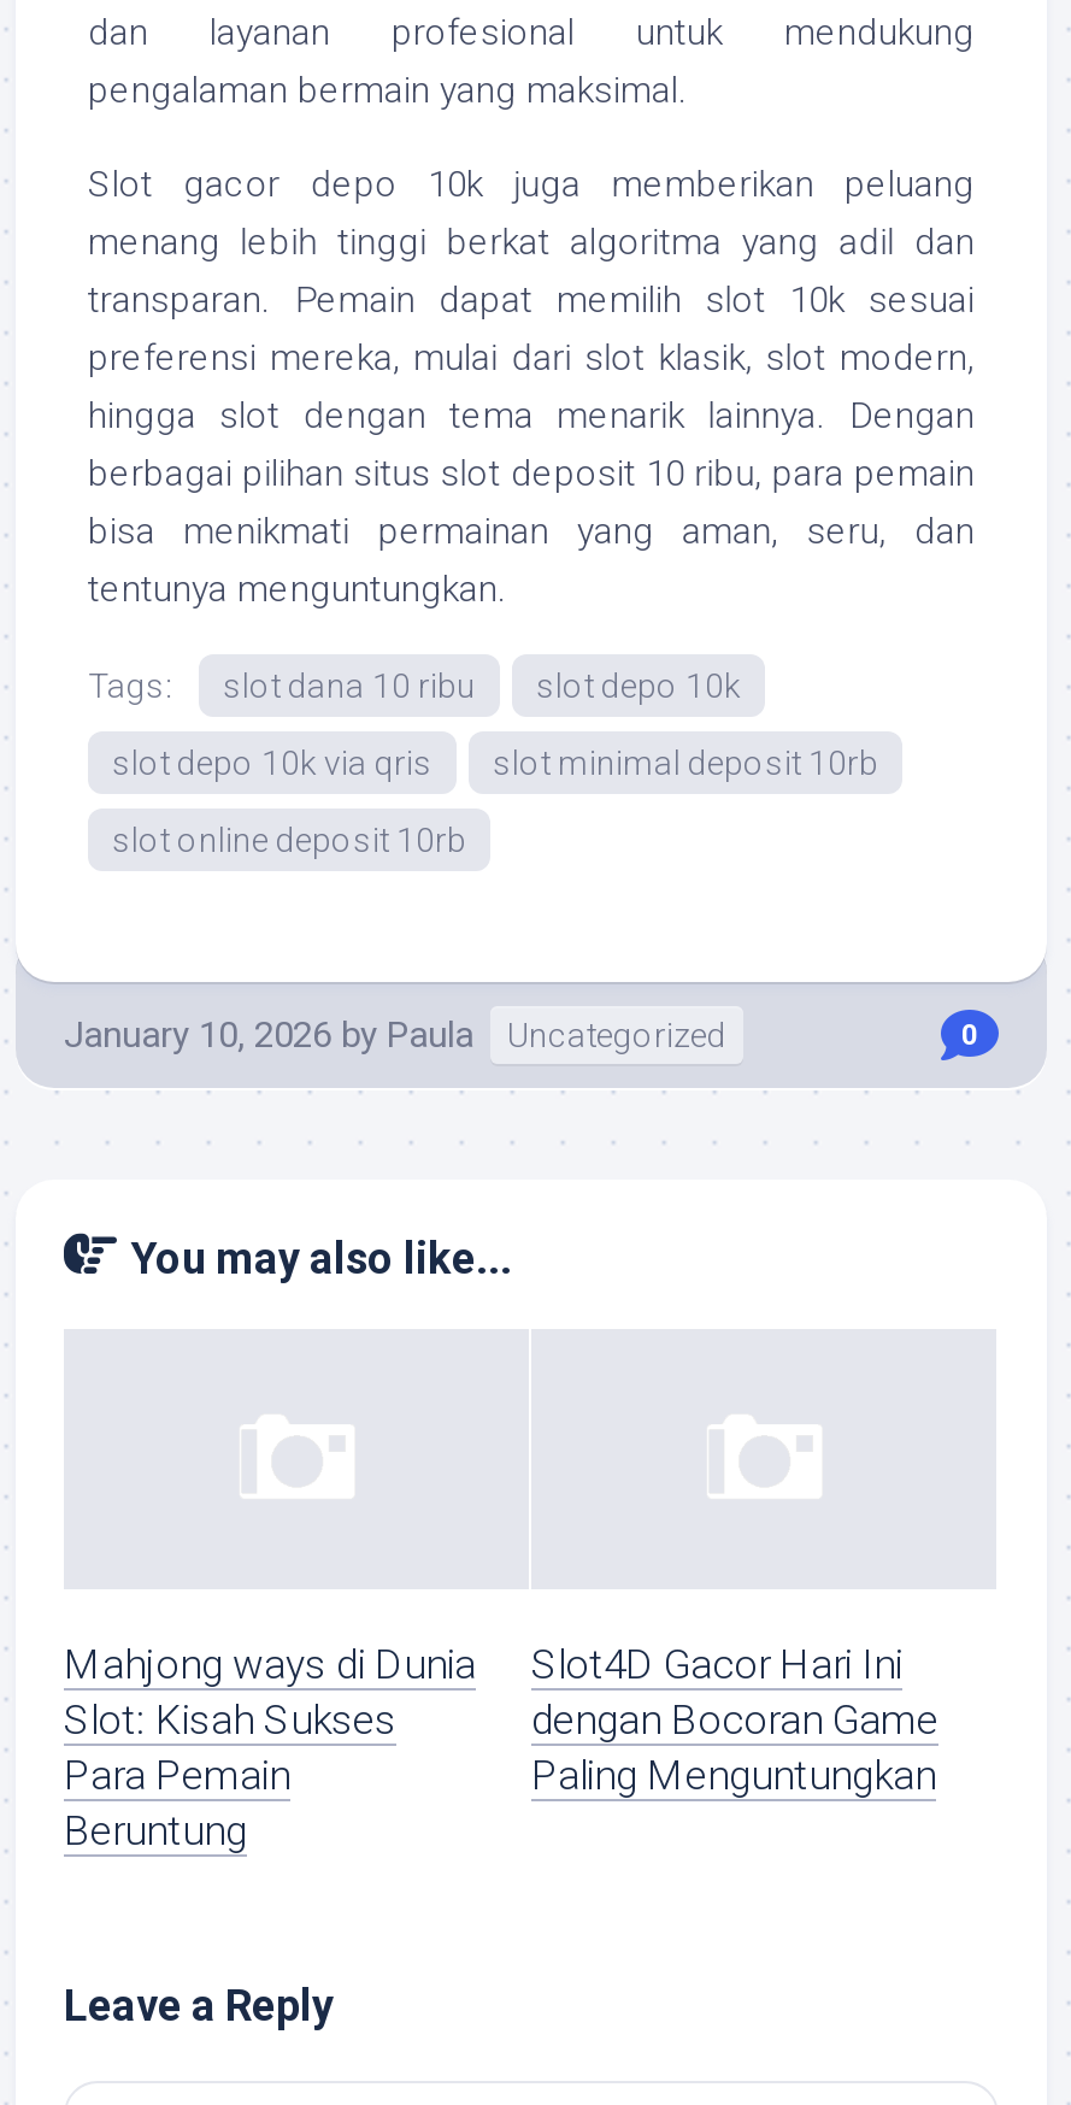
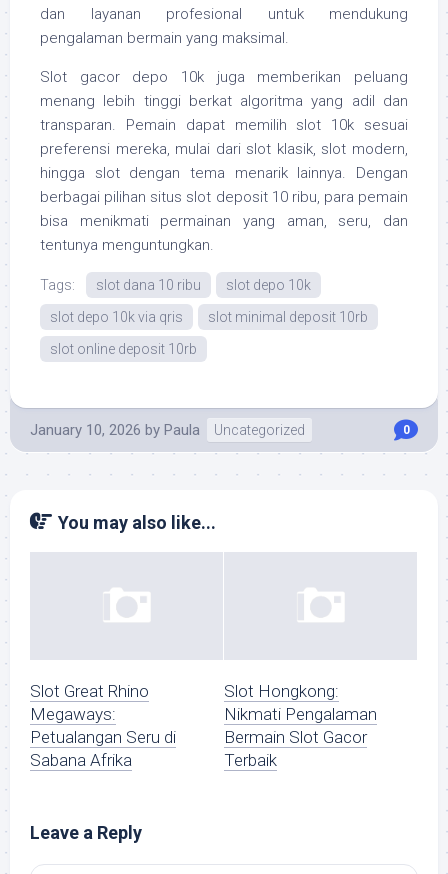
[64,1641,476,1855] Mahjong ways di Dunia | Slot: Kisah Sukses | Para Pemain | Beruntung -> [30,681,176,770] Slot Great Rhino | Megaways: | Petualangan Seru di | Sabana Afrika
[531,1641,938,1800] Slot4D Gacor Hari Ini | dengan Bocoran Game | Paling Menguntungkan -> [224,681,377,770] Slot Hongkong: | Nikmati Pengalaman | Bermain Slot Gacor | Terbaik

